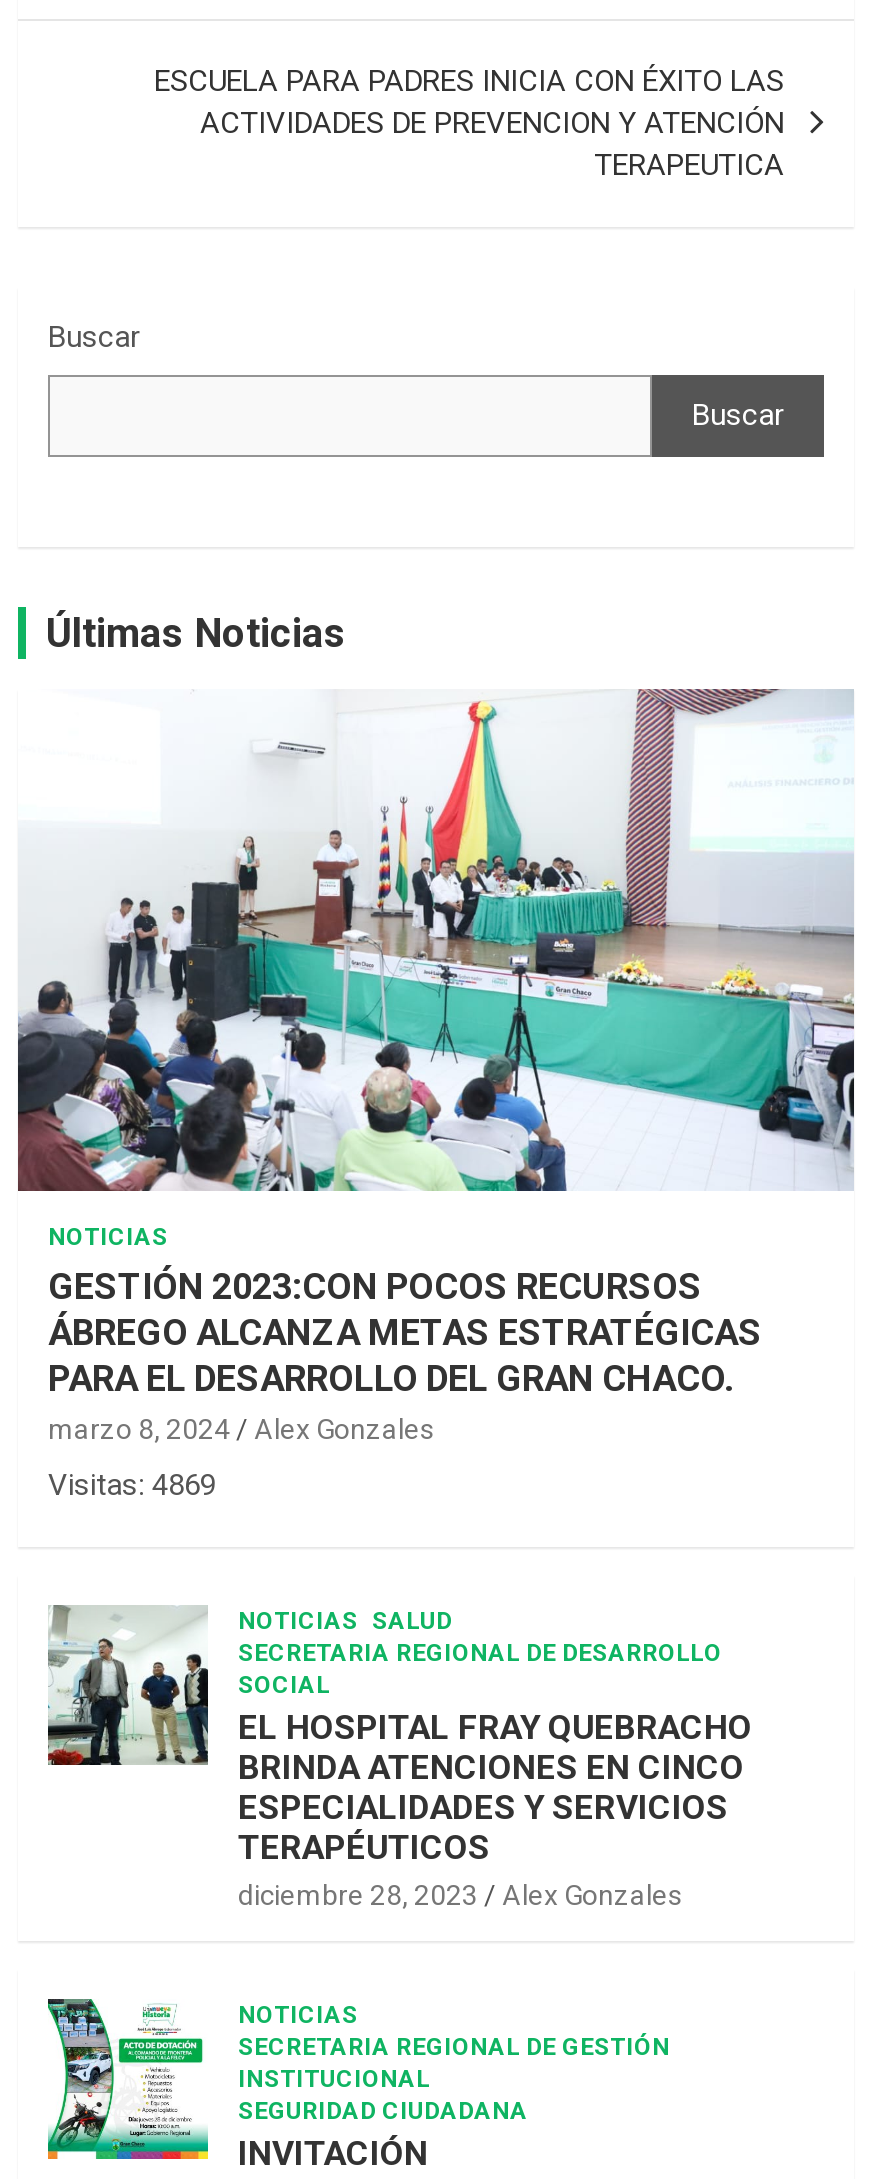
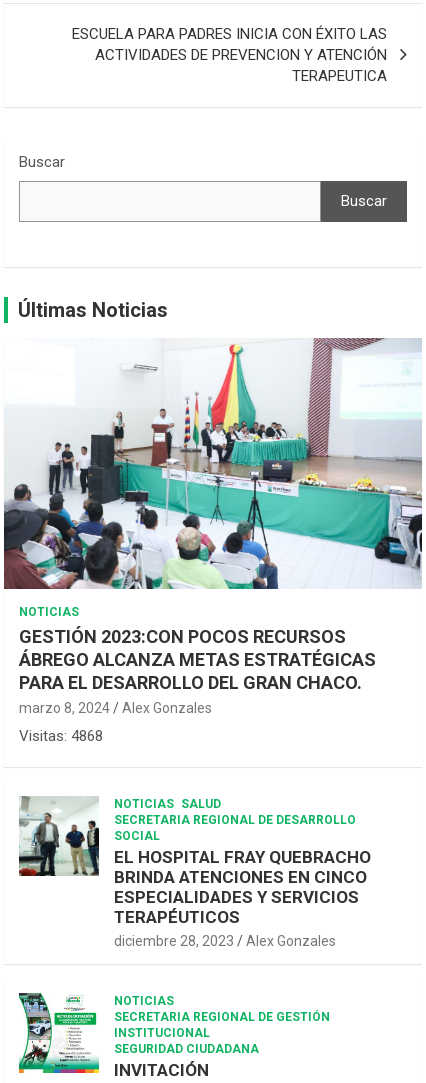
[48,1466,216,1502] Visitas: 4869 -> [19,727,103,745] Visitas: 4868

